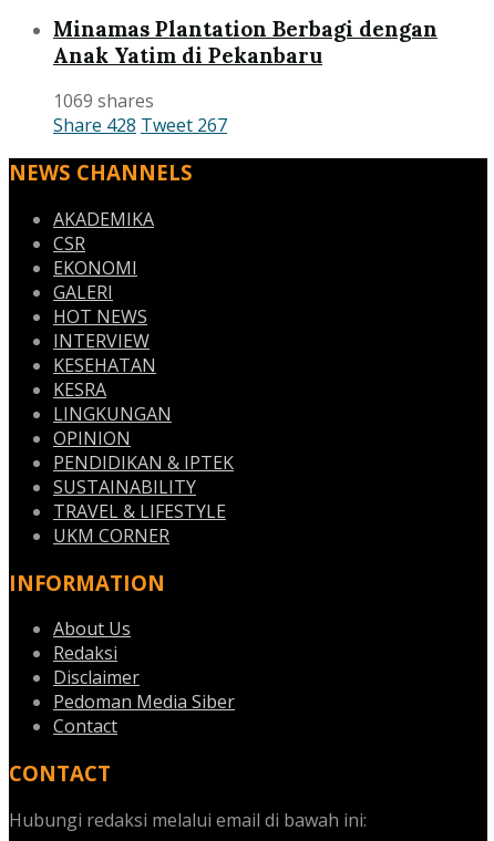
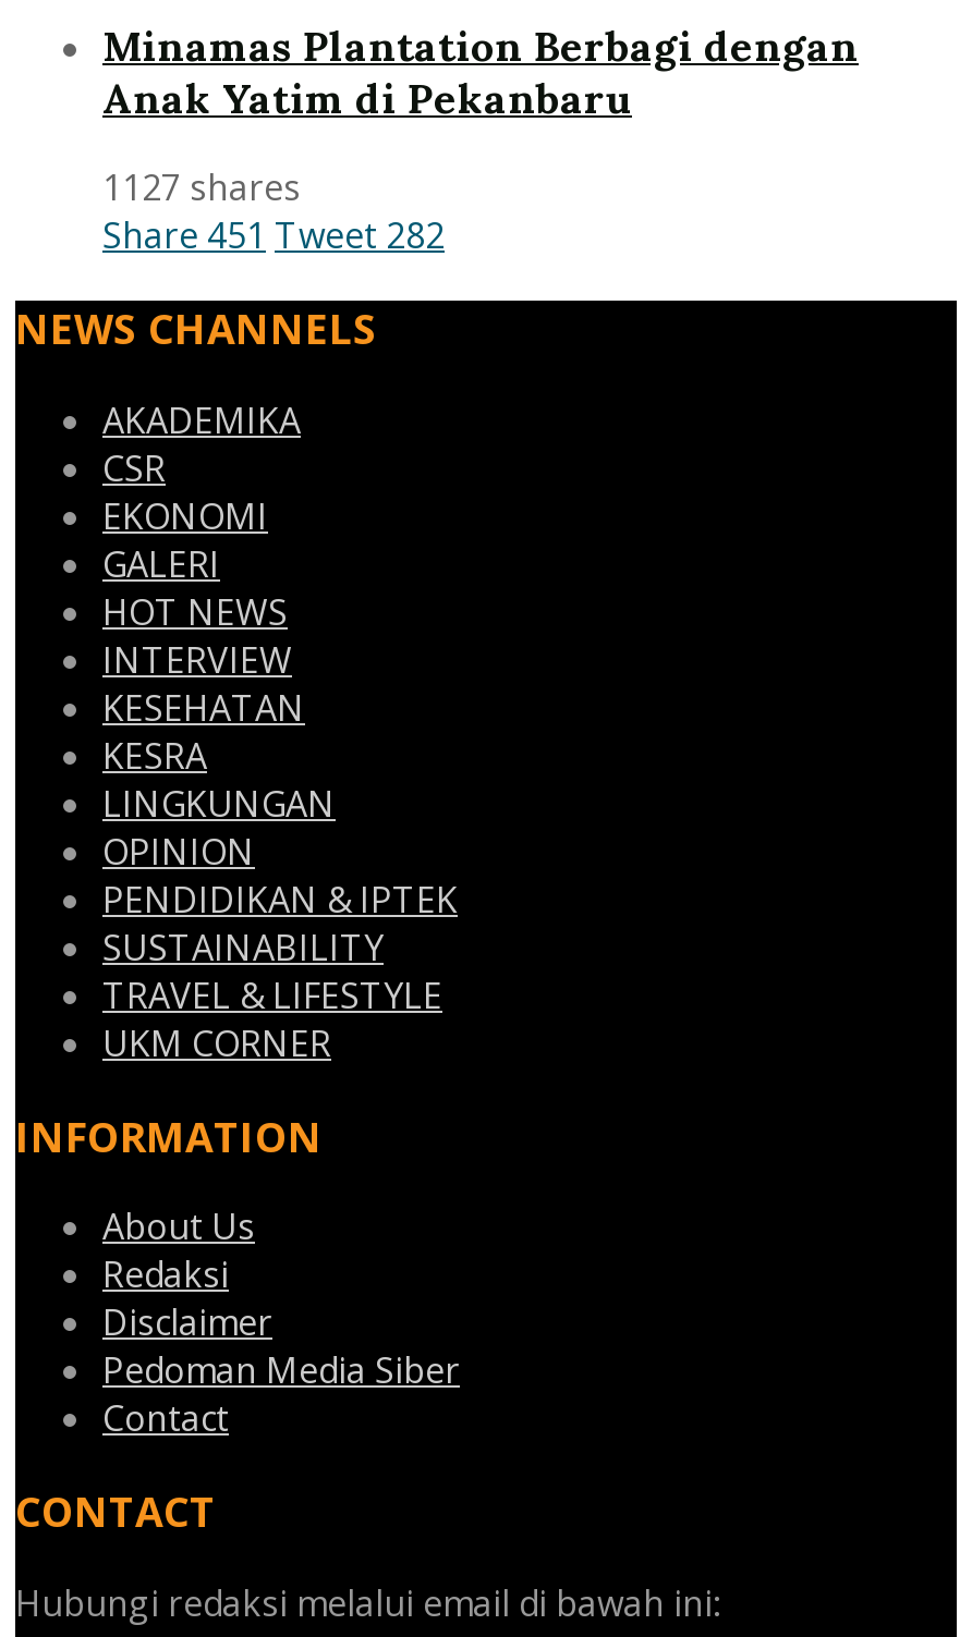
[53,89,154,113] 1069 shares -> [102,164,301,212] 1127 shares
[53,113,227,138] Share 428 Tweet 267 -> [102,212,445,260] Share 451 Tweet 282

